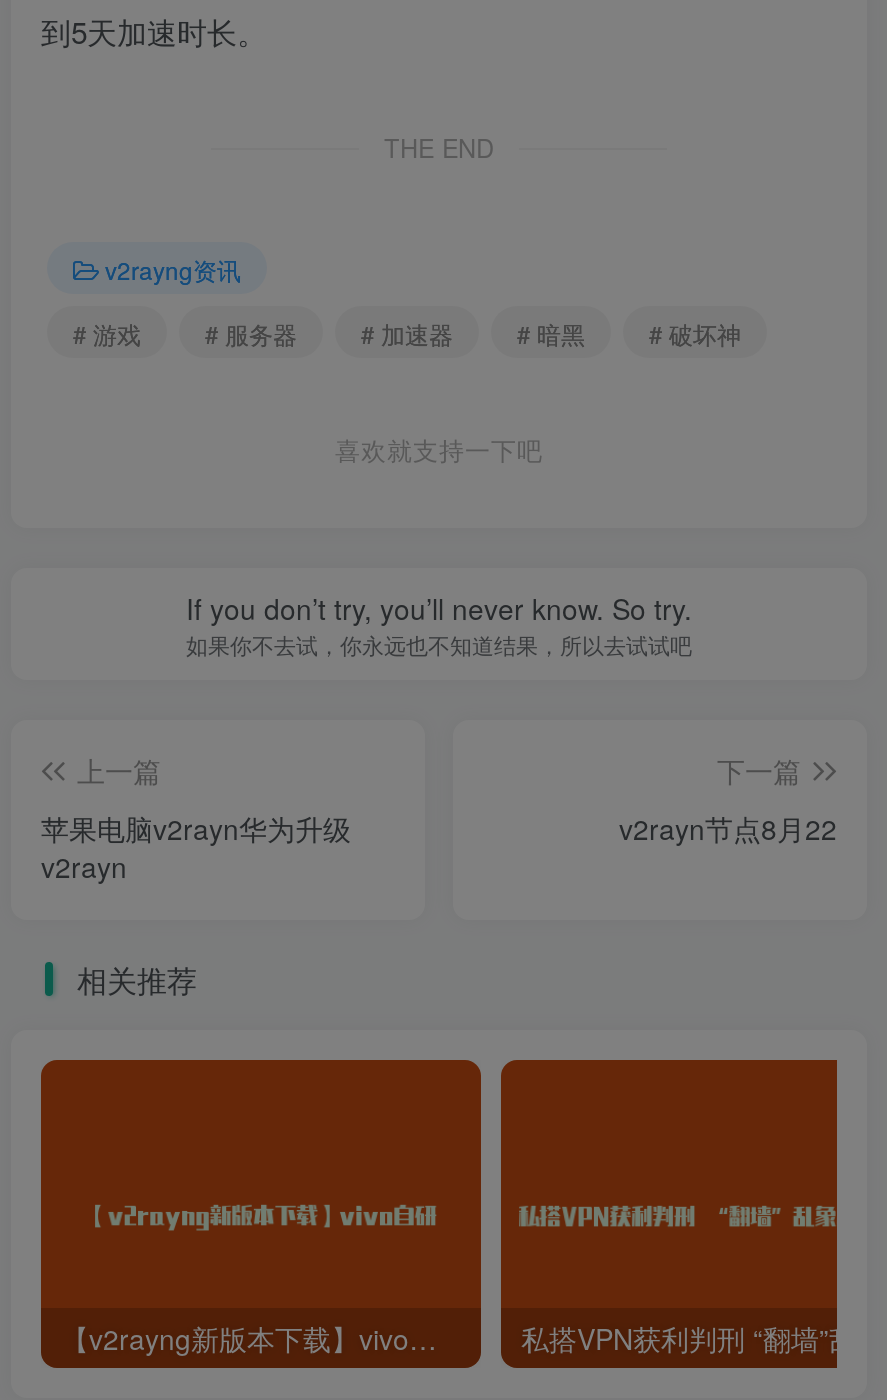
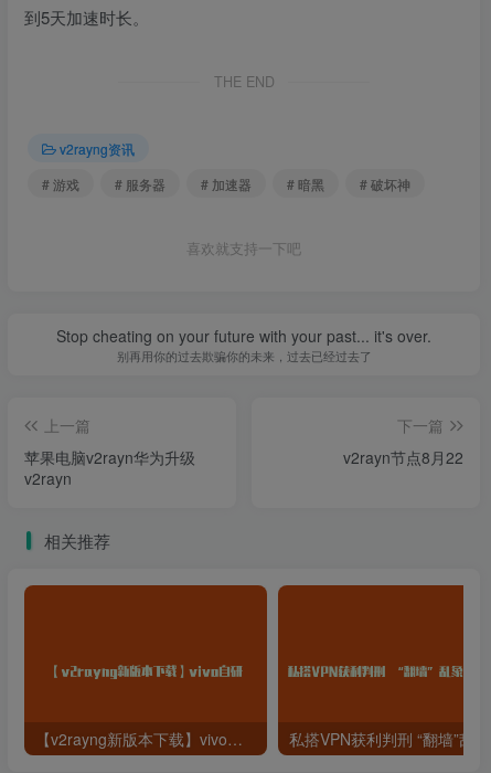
[186,589,692,661] If you don’t try, you’ll never know. So try. | 如果你不去试，你永远也不知道结果，所以去试试吧 -> [56,325,431,365] Stop cheating on your future with your past... it's over. | 别再用你的过去欺骗你的未来，过去已经过去了

